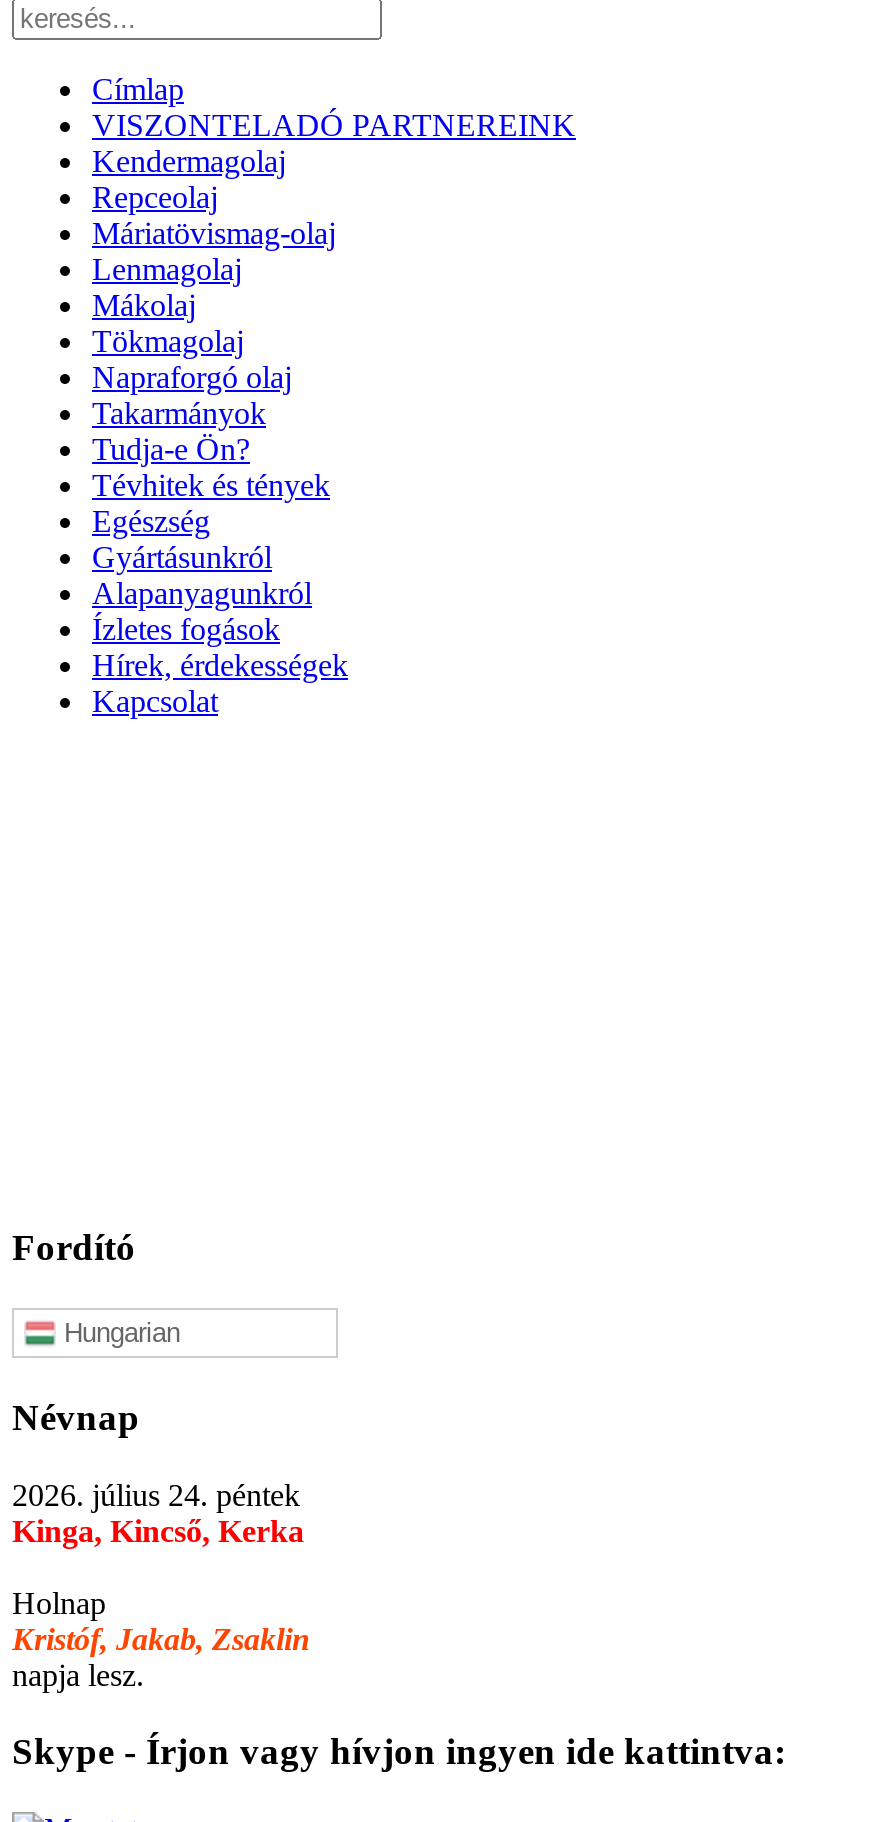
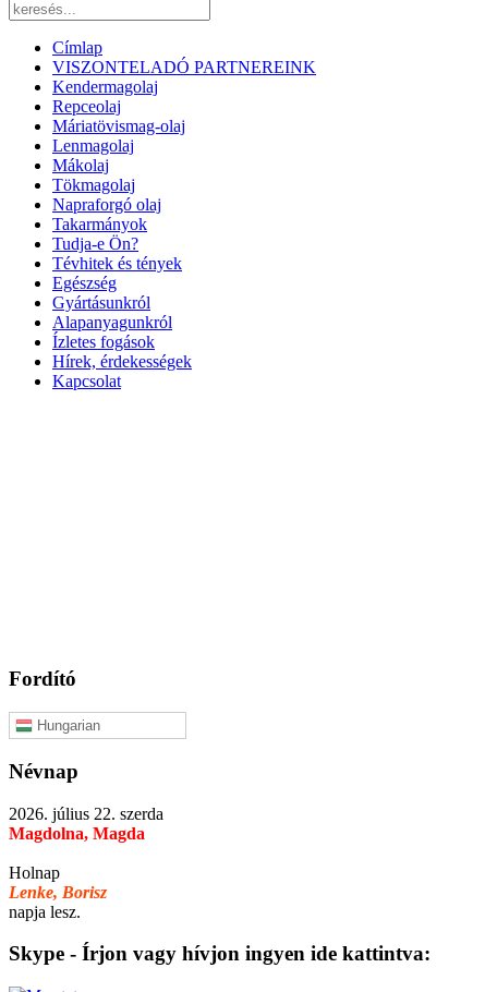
[12,1477,304,1547] 2026. július 24. péntek | Kinga, Kincső, Kerka -> [9,804,163,842] 2026. július 22. szerda | Magdolna, Magda
[12,1621,310,1655] Kristóf, Jakab, Zsaklin -> [9,883,107,901] Lenke, Borisz

